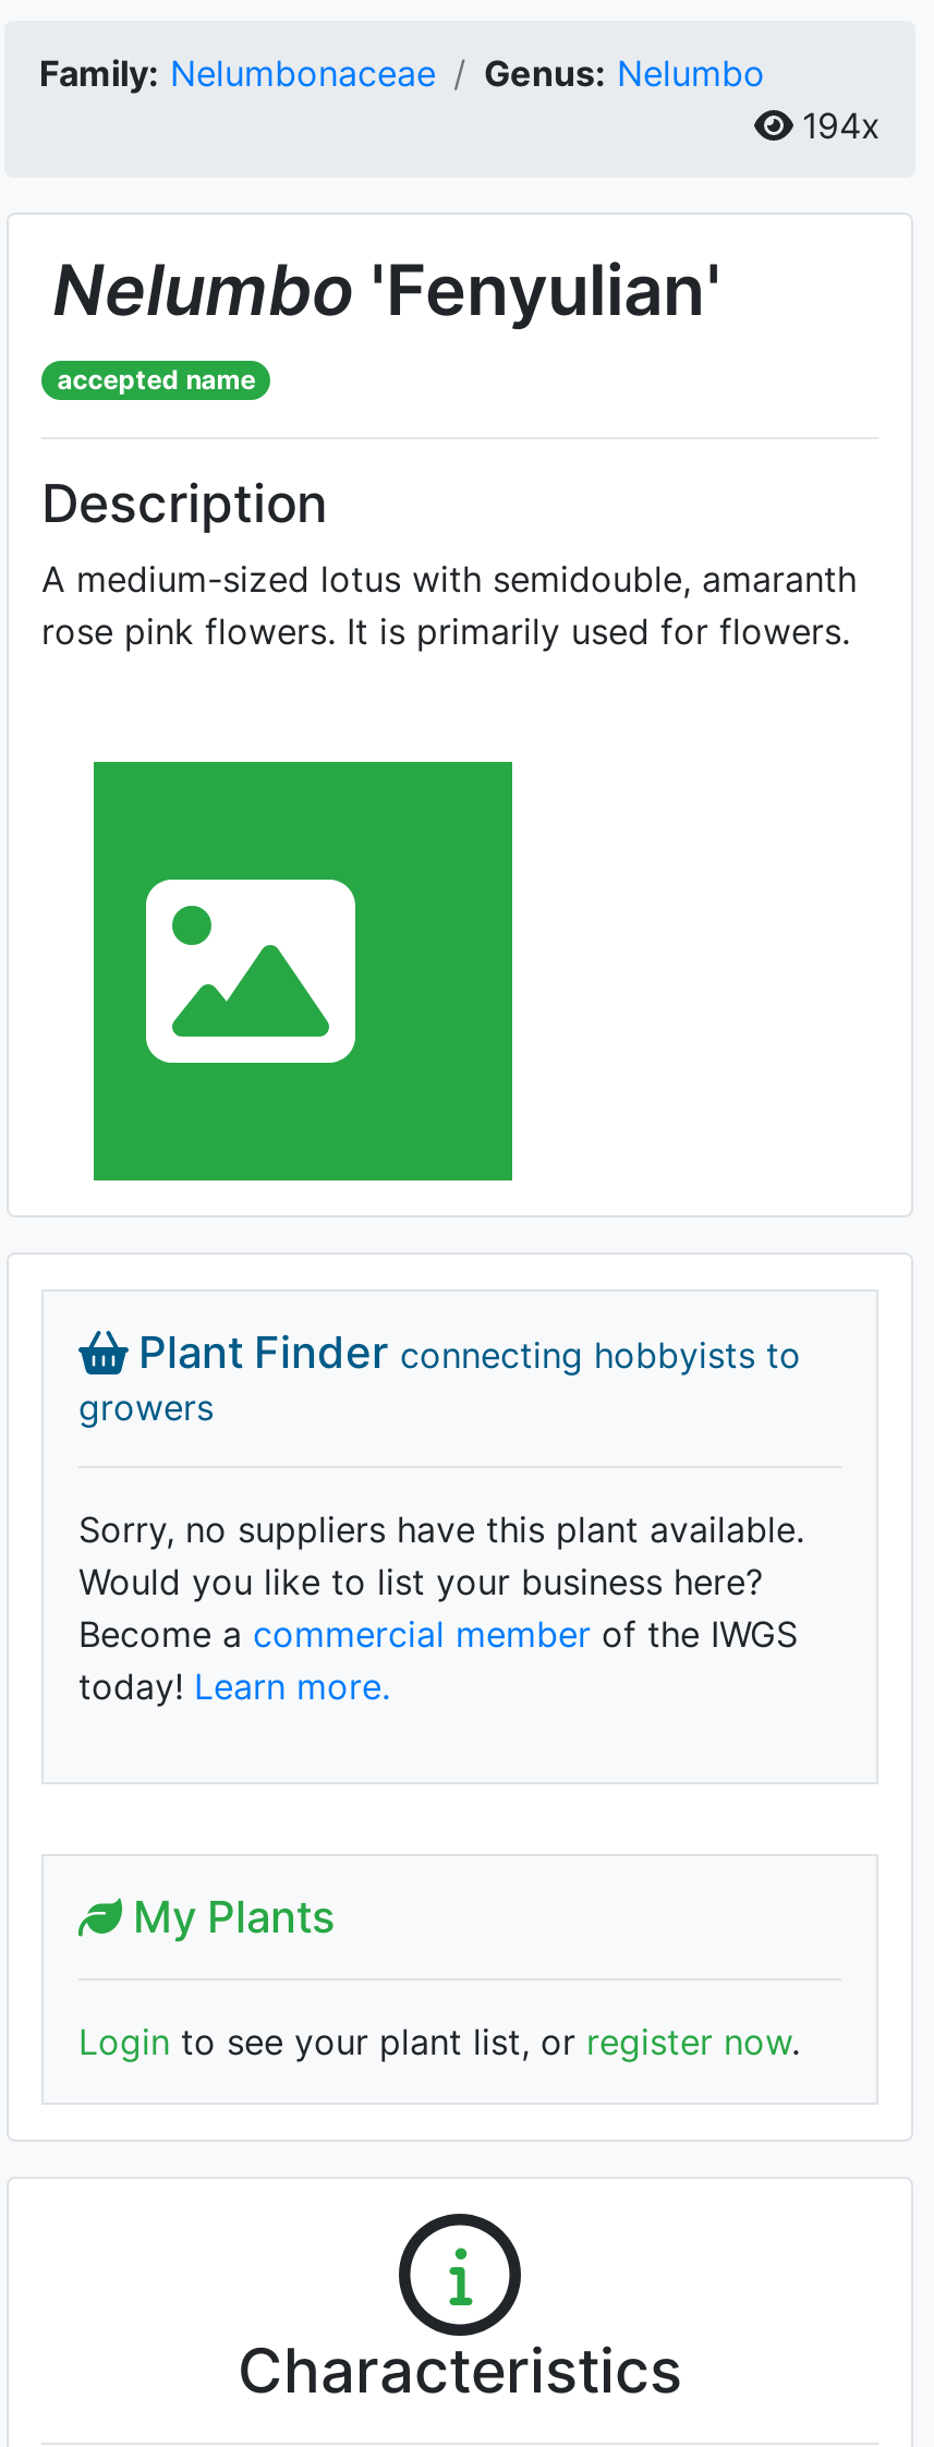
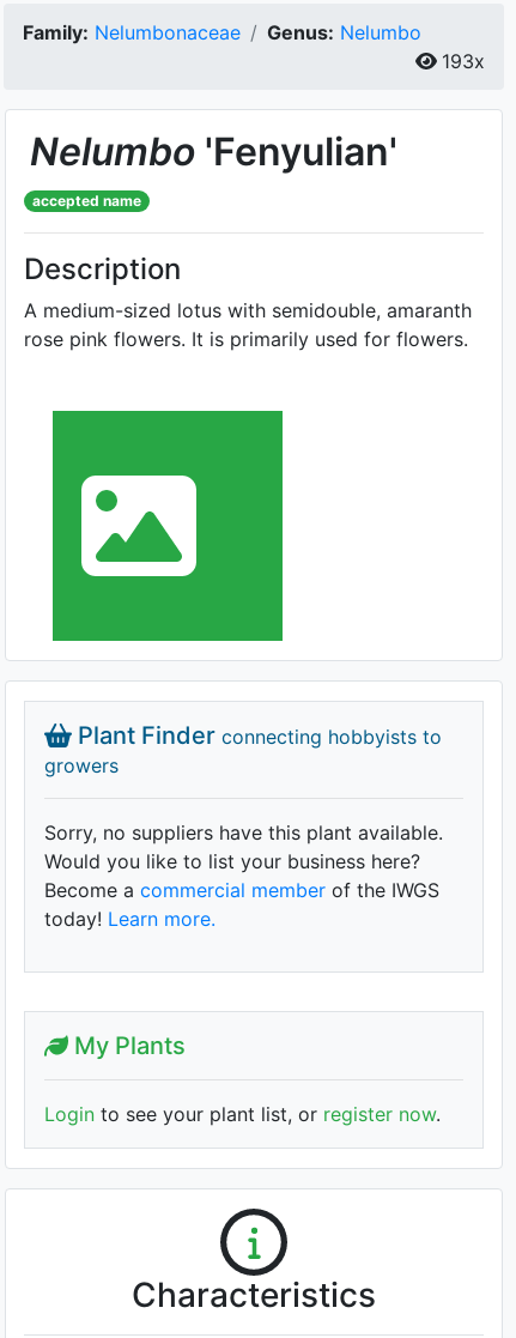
[802,104,881,147] 194x -> [442,49,485,73] 193x

